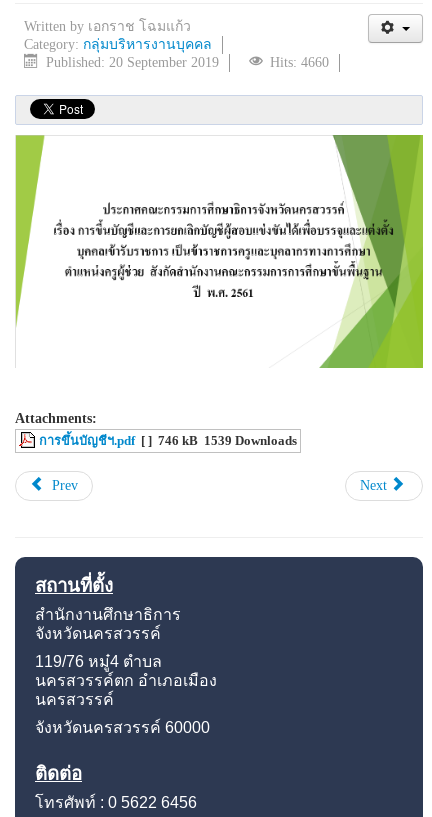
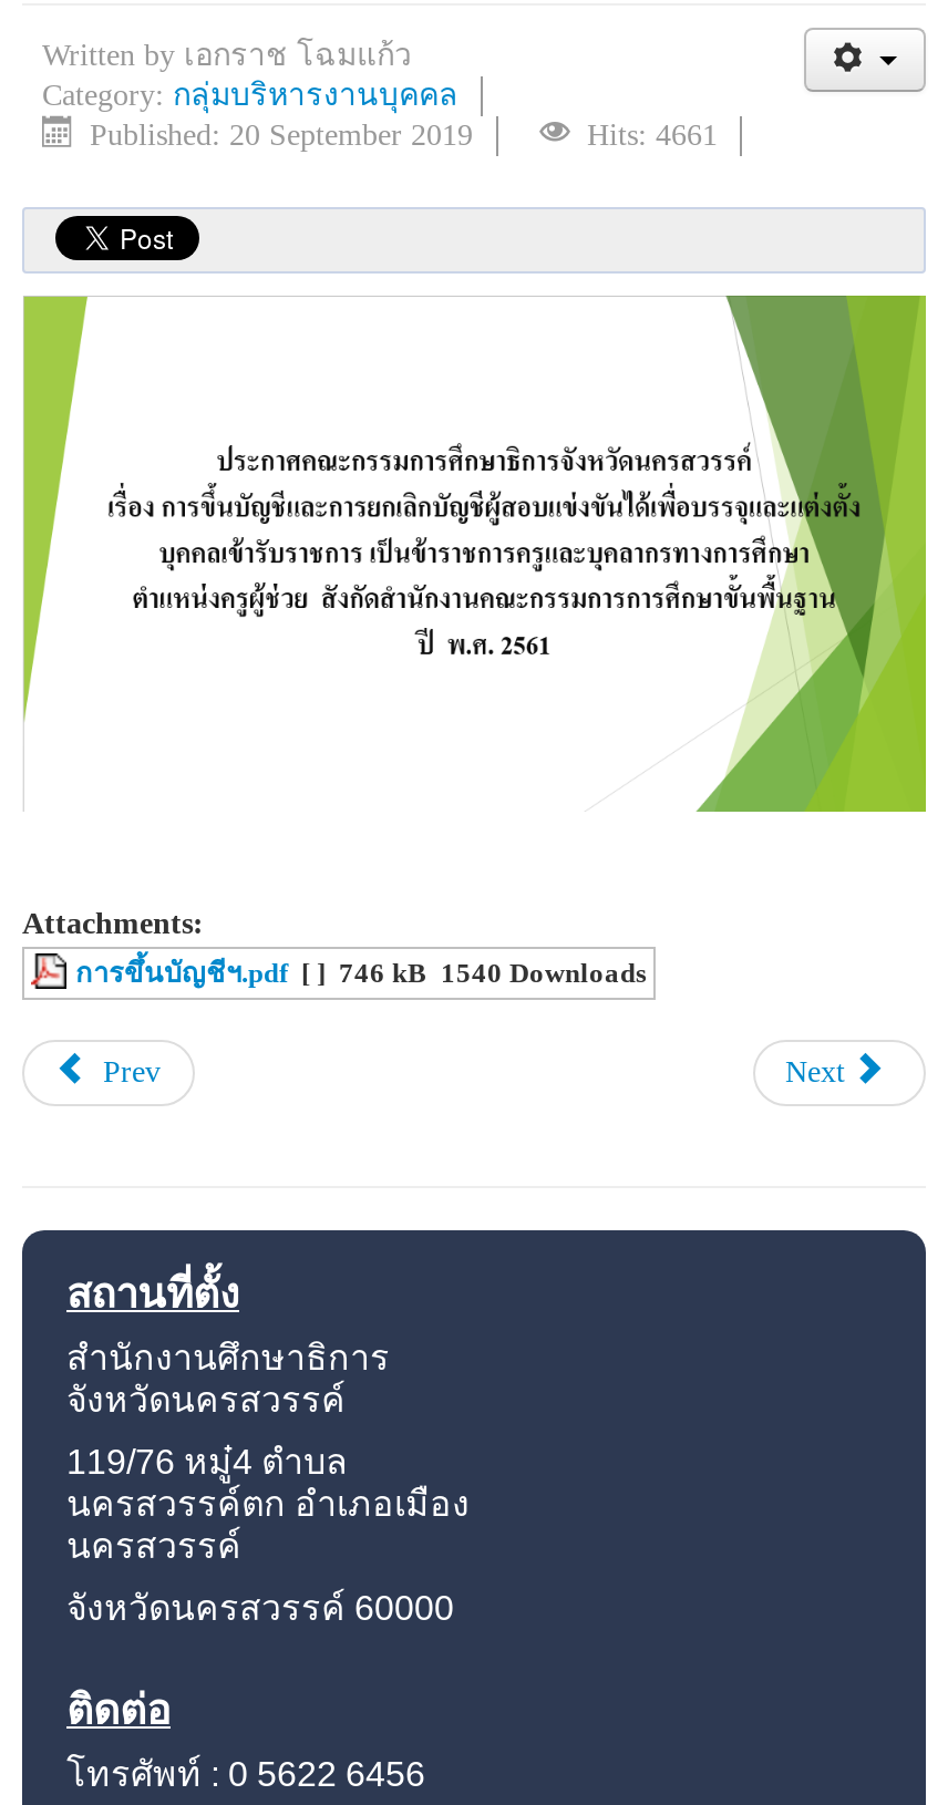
[270,55,329,70] Hits: 4660 -> [587,118,718,151] Hits: 4661
[39,434,297,448] การขึ้นบัญชีฯ.pdf [ ] 746 kB 1539 Downloads -> [75,957,647,988] การขึ้นบัญชีฯ.pdf [ ] 746 kB 1540 Downloads

